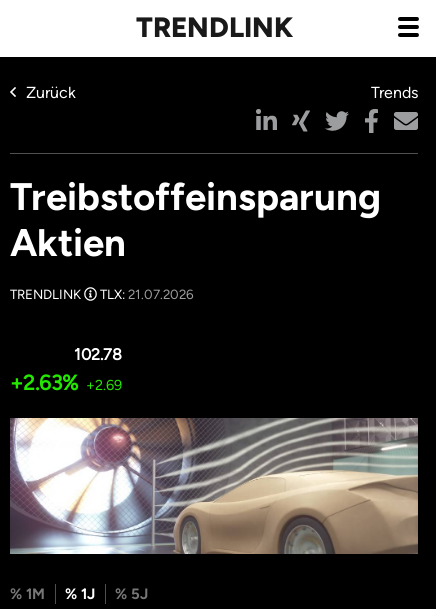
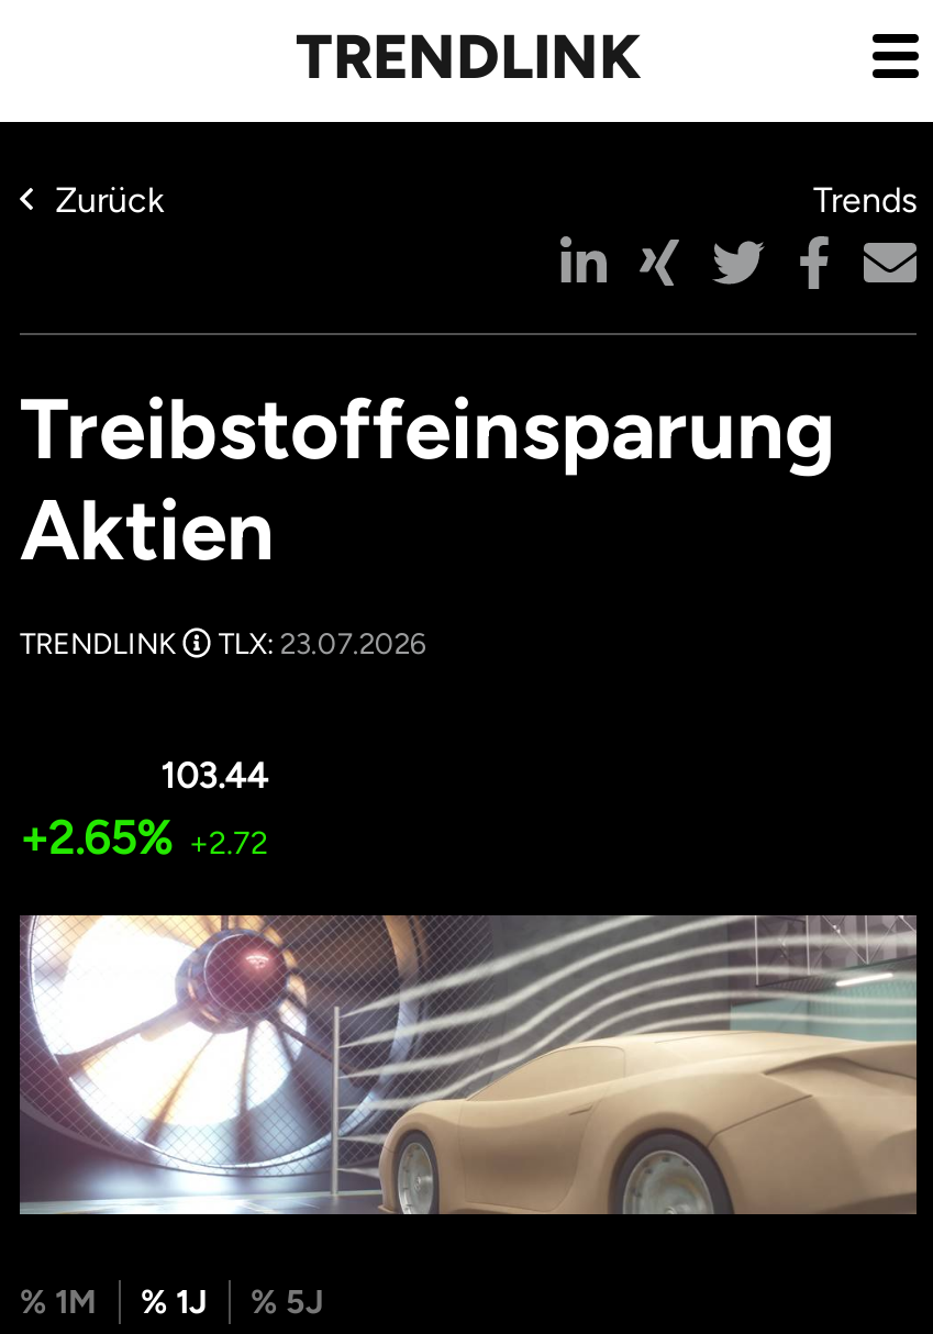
[10,286,194,302] TRENDLINK TLX: 21.07.2026 -> [20,625,427,660] TRENDLINK TLX: 23.07.2026
[74,345,122,364] 102.78 -> [160,755,268,797] 103.44
[10,370,122,395] +2.63% +2.69 -> [20,810,268,865] +2.65% +2.72

